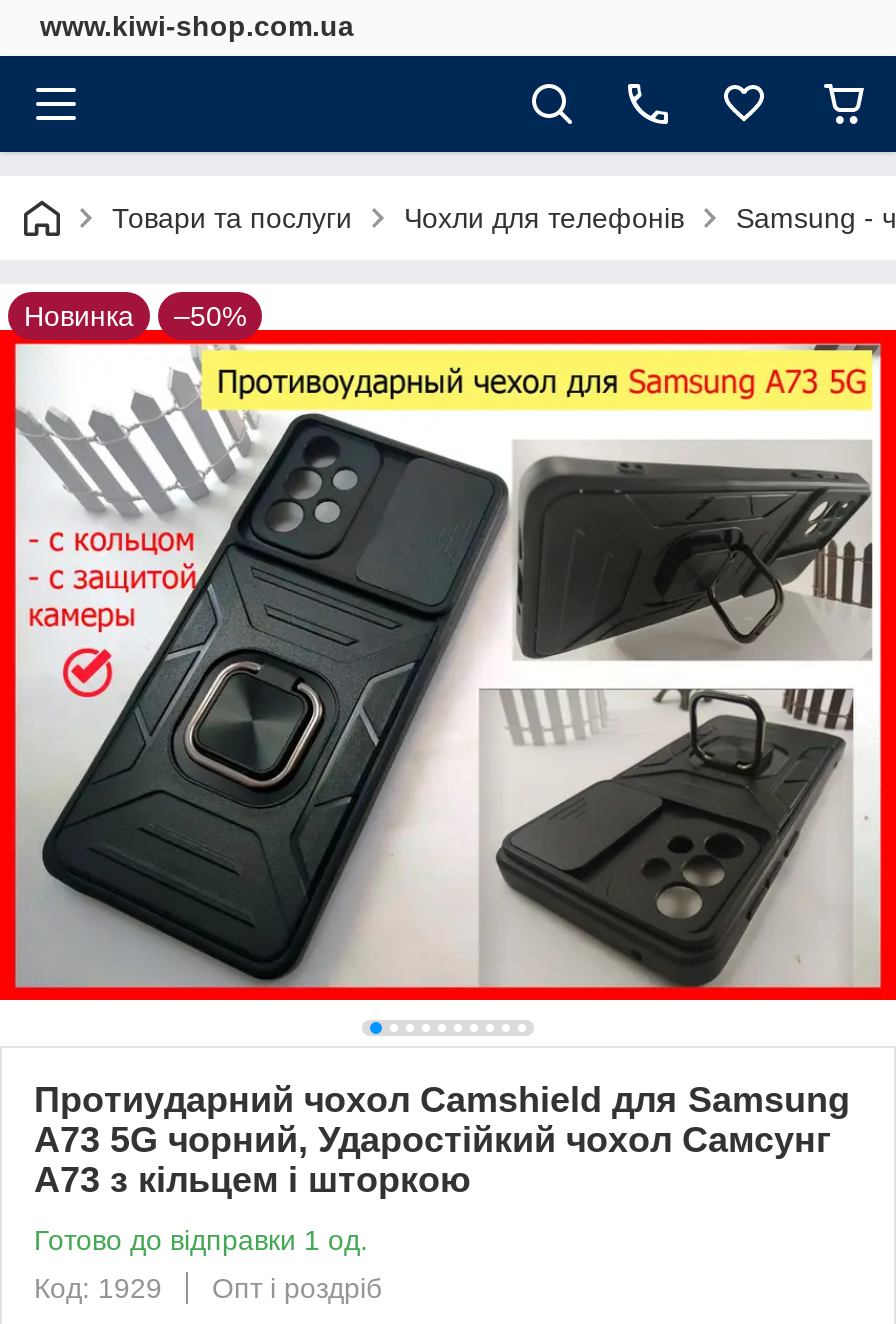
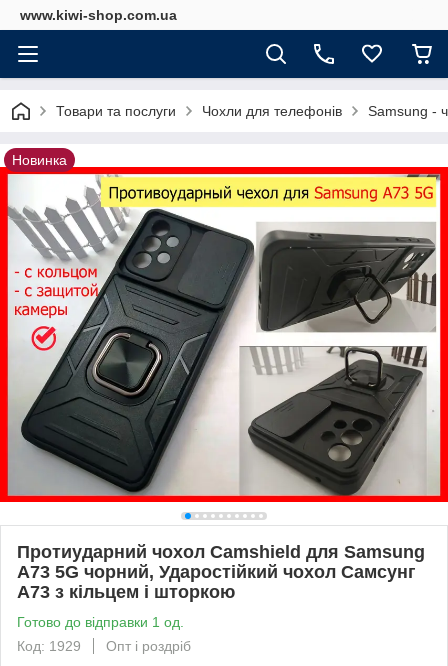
[174,300,246,332] –50% -> none

